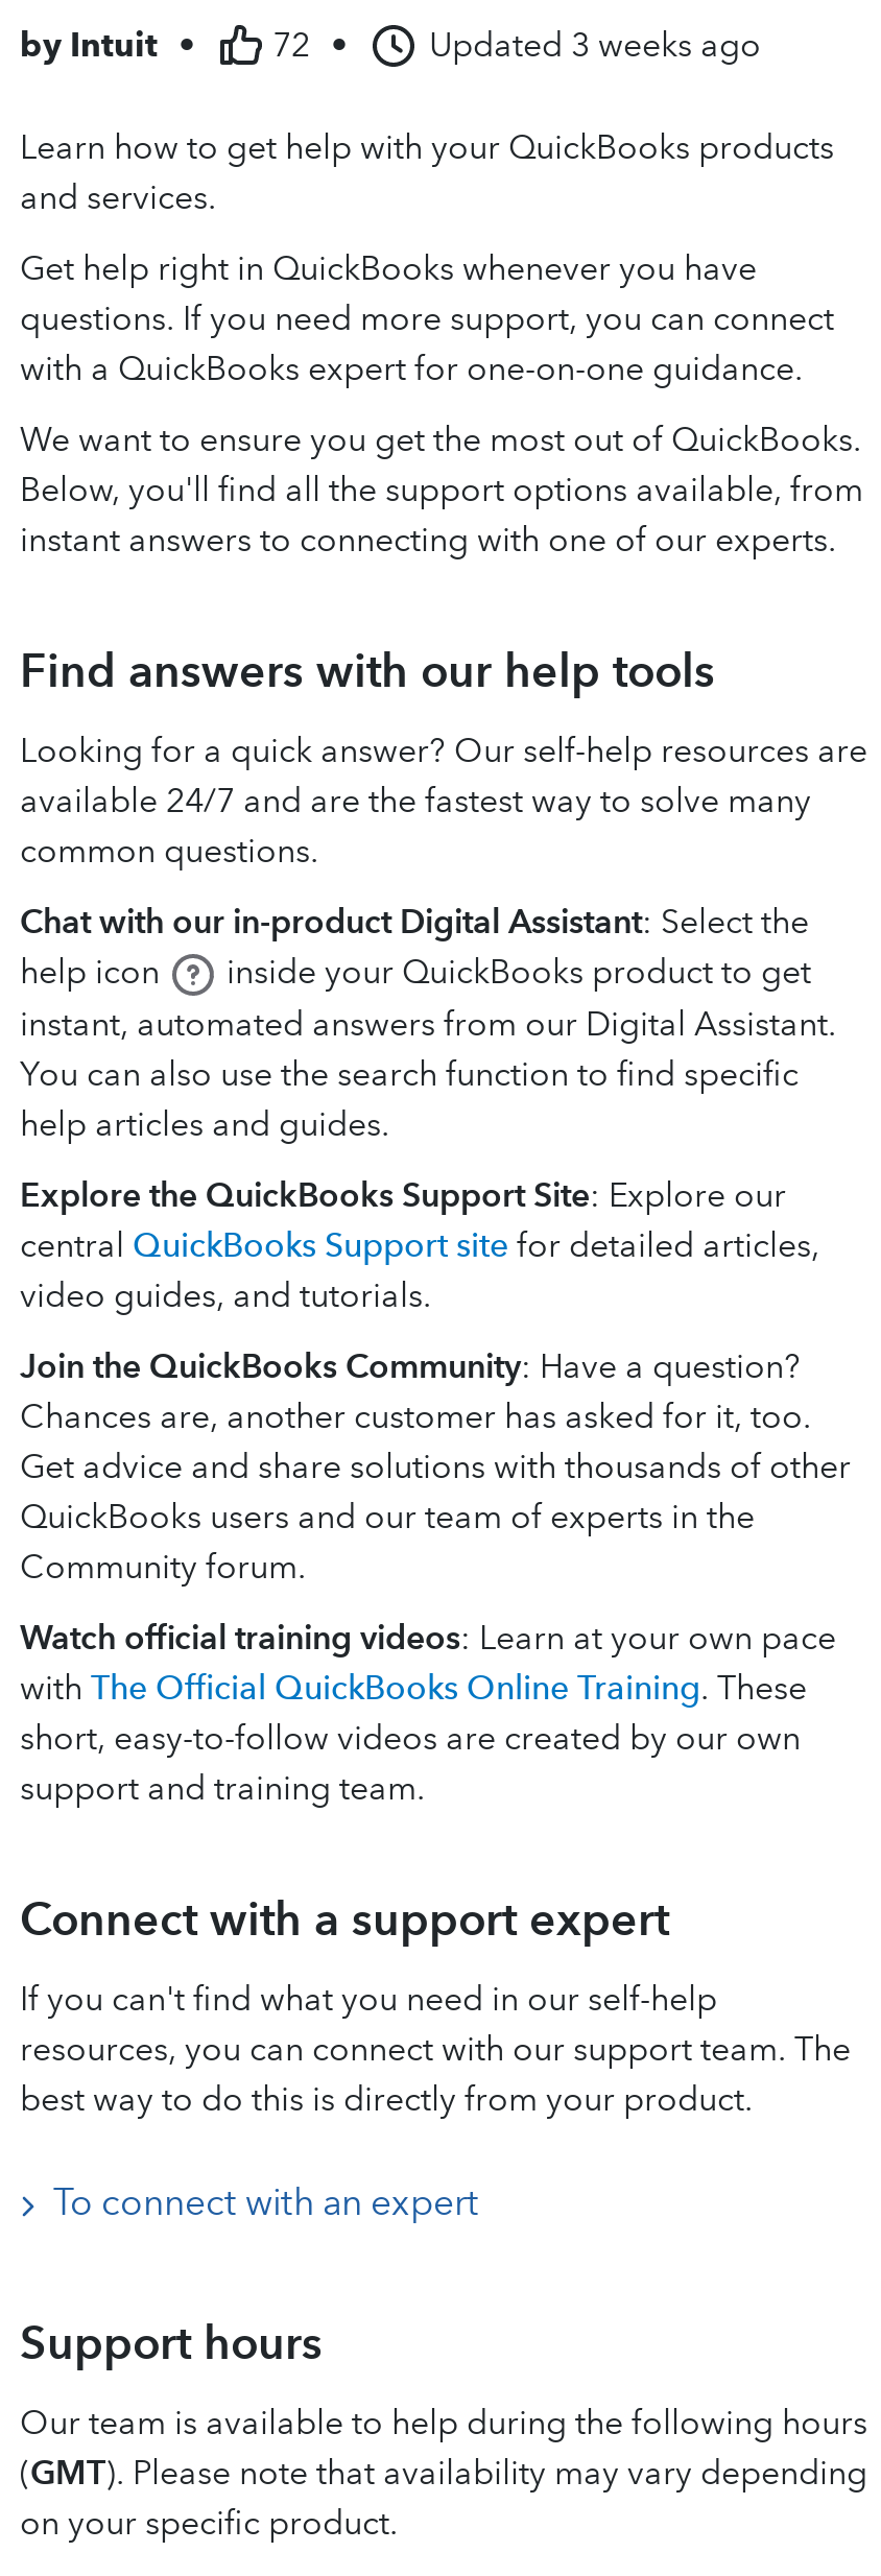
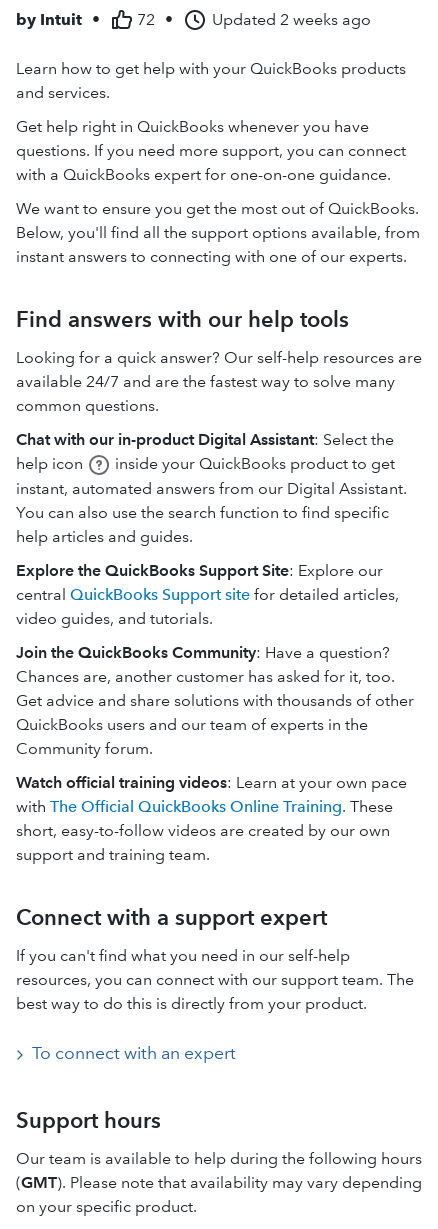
[429,25,761,65] Updated 3 weeks ago -> [212,10,371,29] Updated 2 weeks ago

